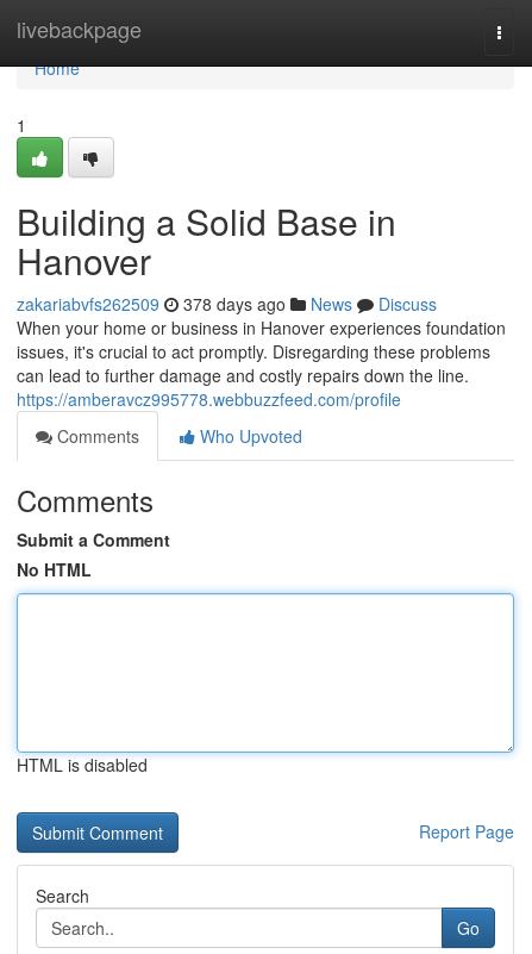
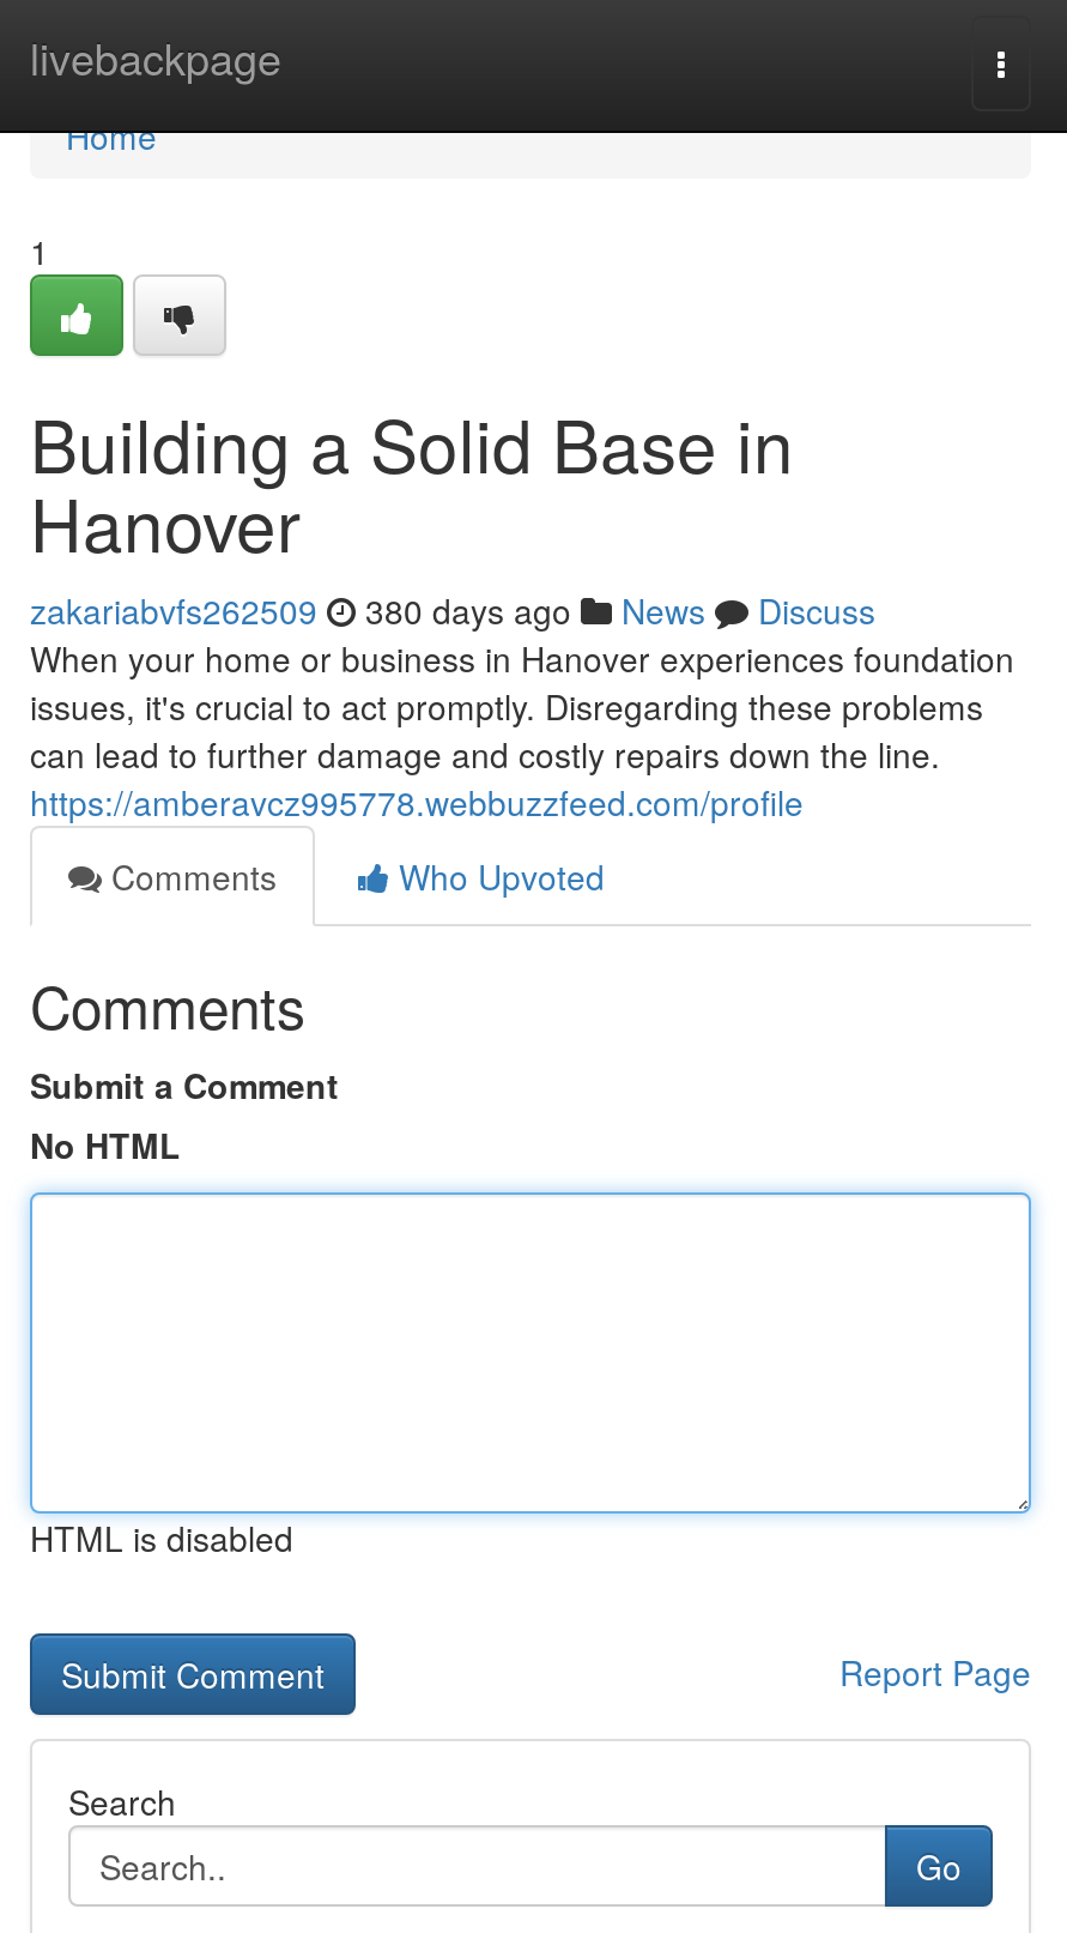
[17,292,437,316] zakariabvfs262509 378 days ago News Discuss -> [30,586,875,634] zakariabvfs262509 380 days ago News Discuss

